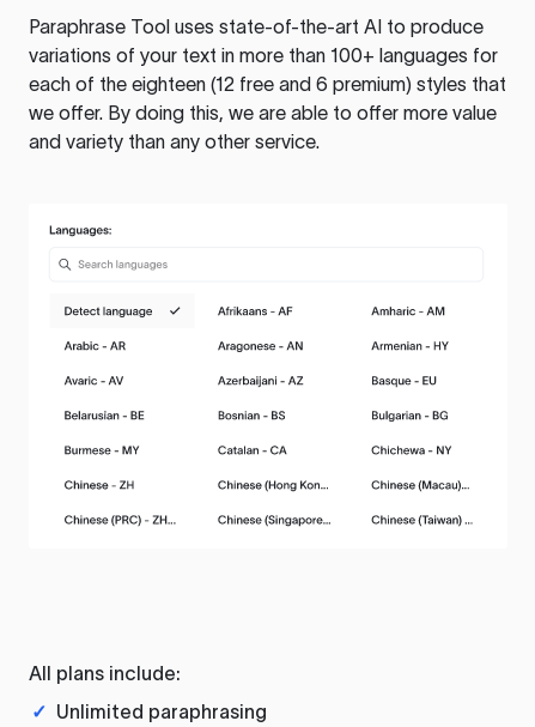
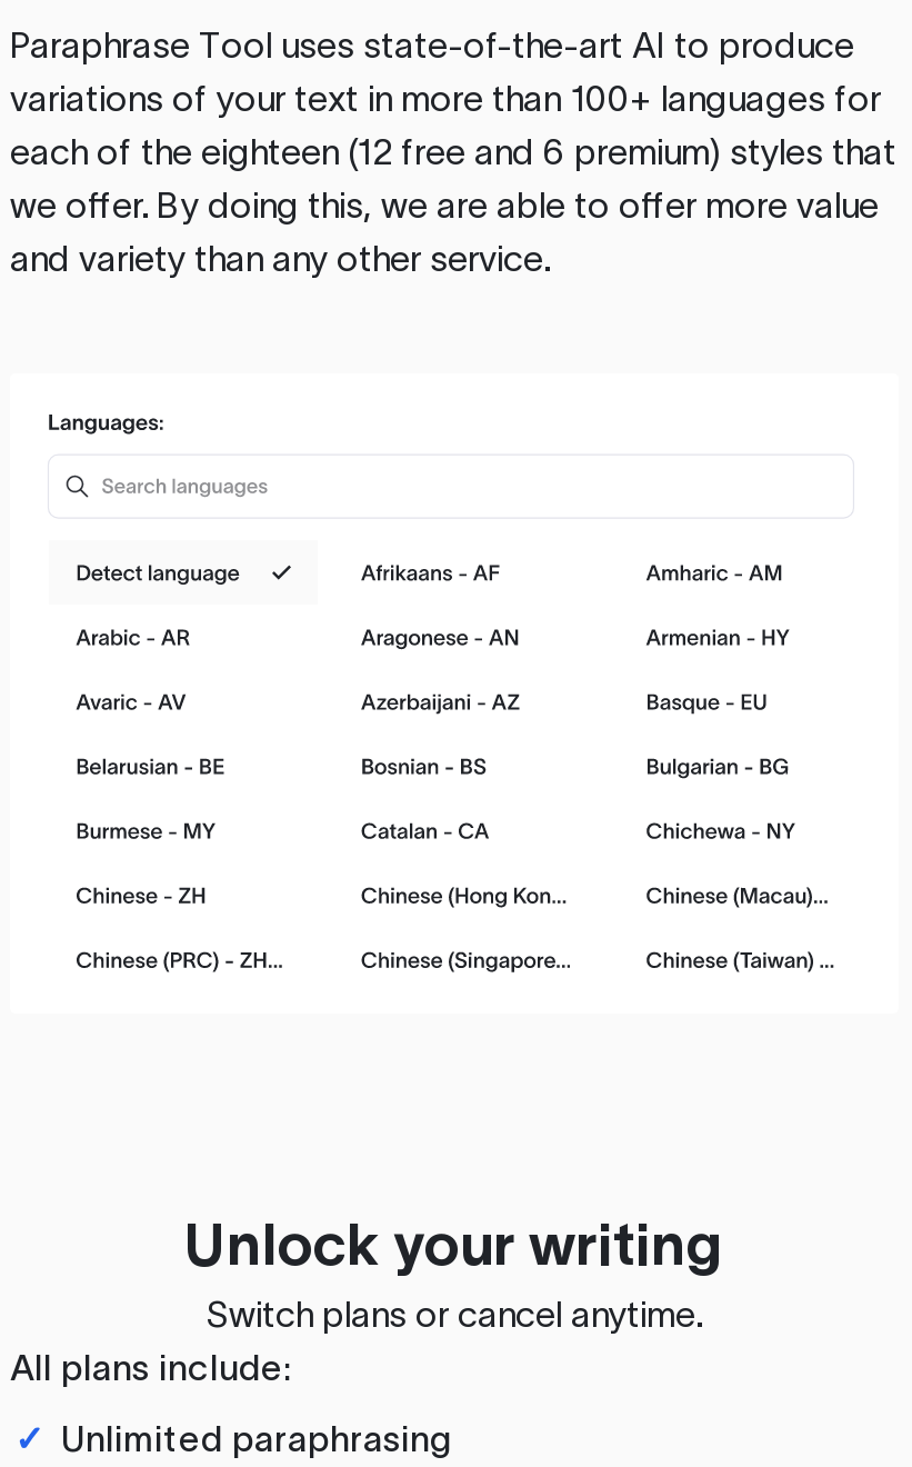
none -> [184,1211,724,1333] Unlock your writing | Switch plans or cancel anytime.

